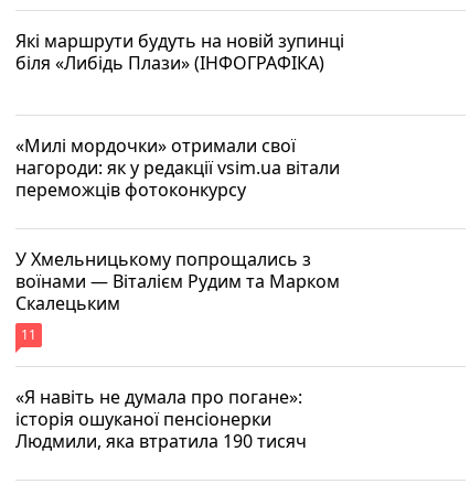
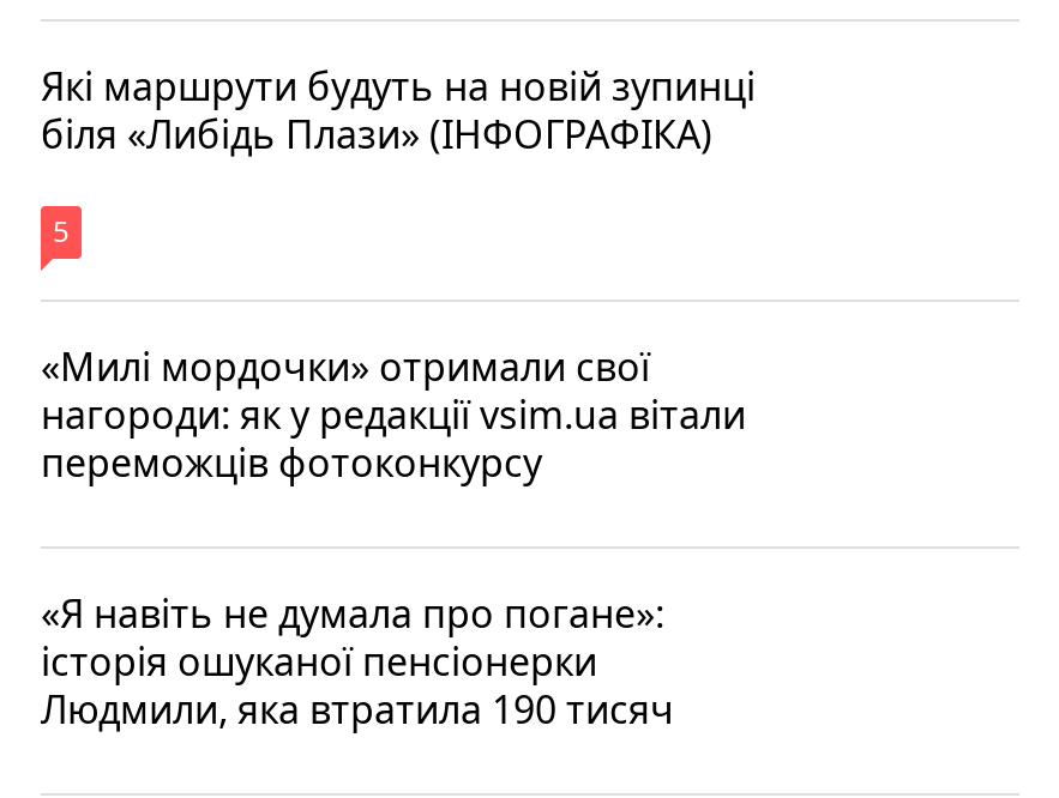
none -> [53,210,70,251] 5
moved [15,133,340,201] -> [41,339,746,488]: «Милі мордочки» отримали свої | нагороди: як у редакції vsim.ua вітали | переможців фотоконкурсу
[15,247,340,344] У Хмельницькому попрощались з | воїнами — Віталієм Рудим та Марком | Скалецьким | 11 -> none

